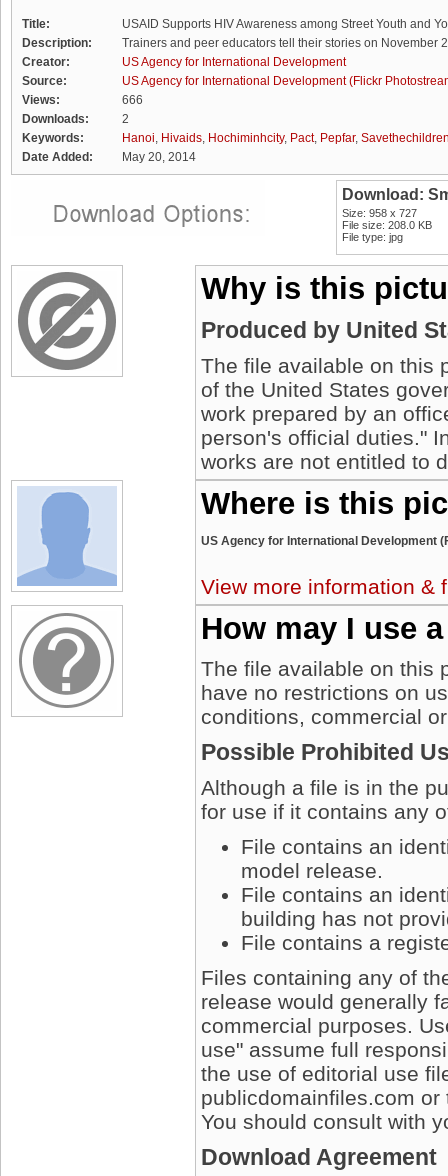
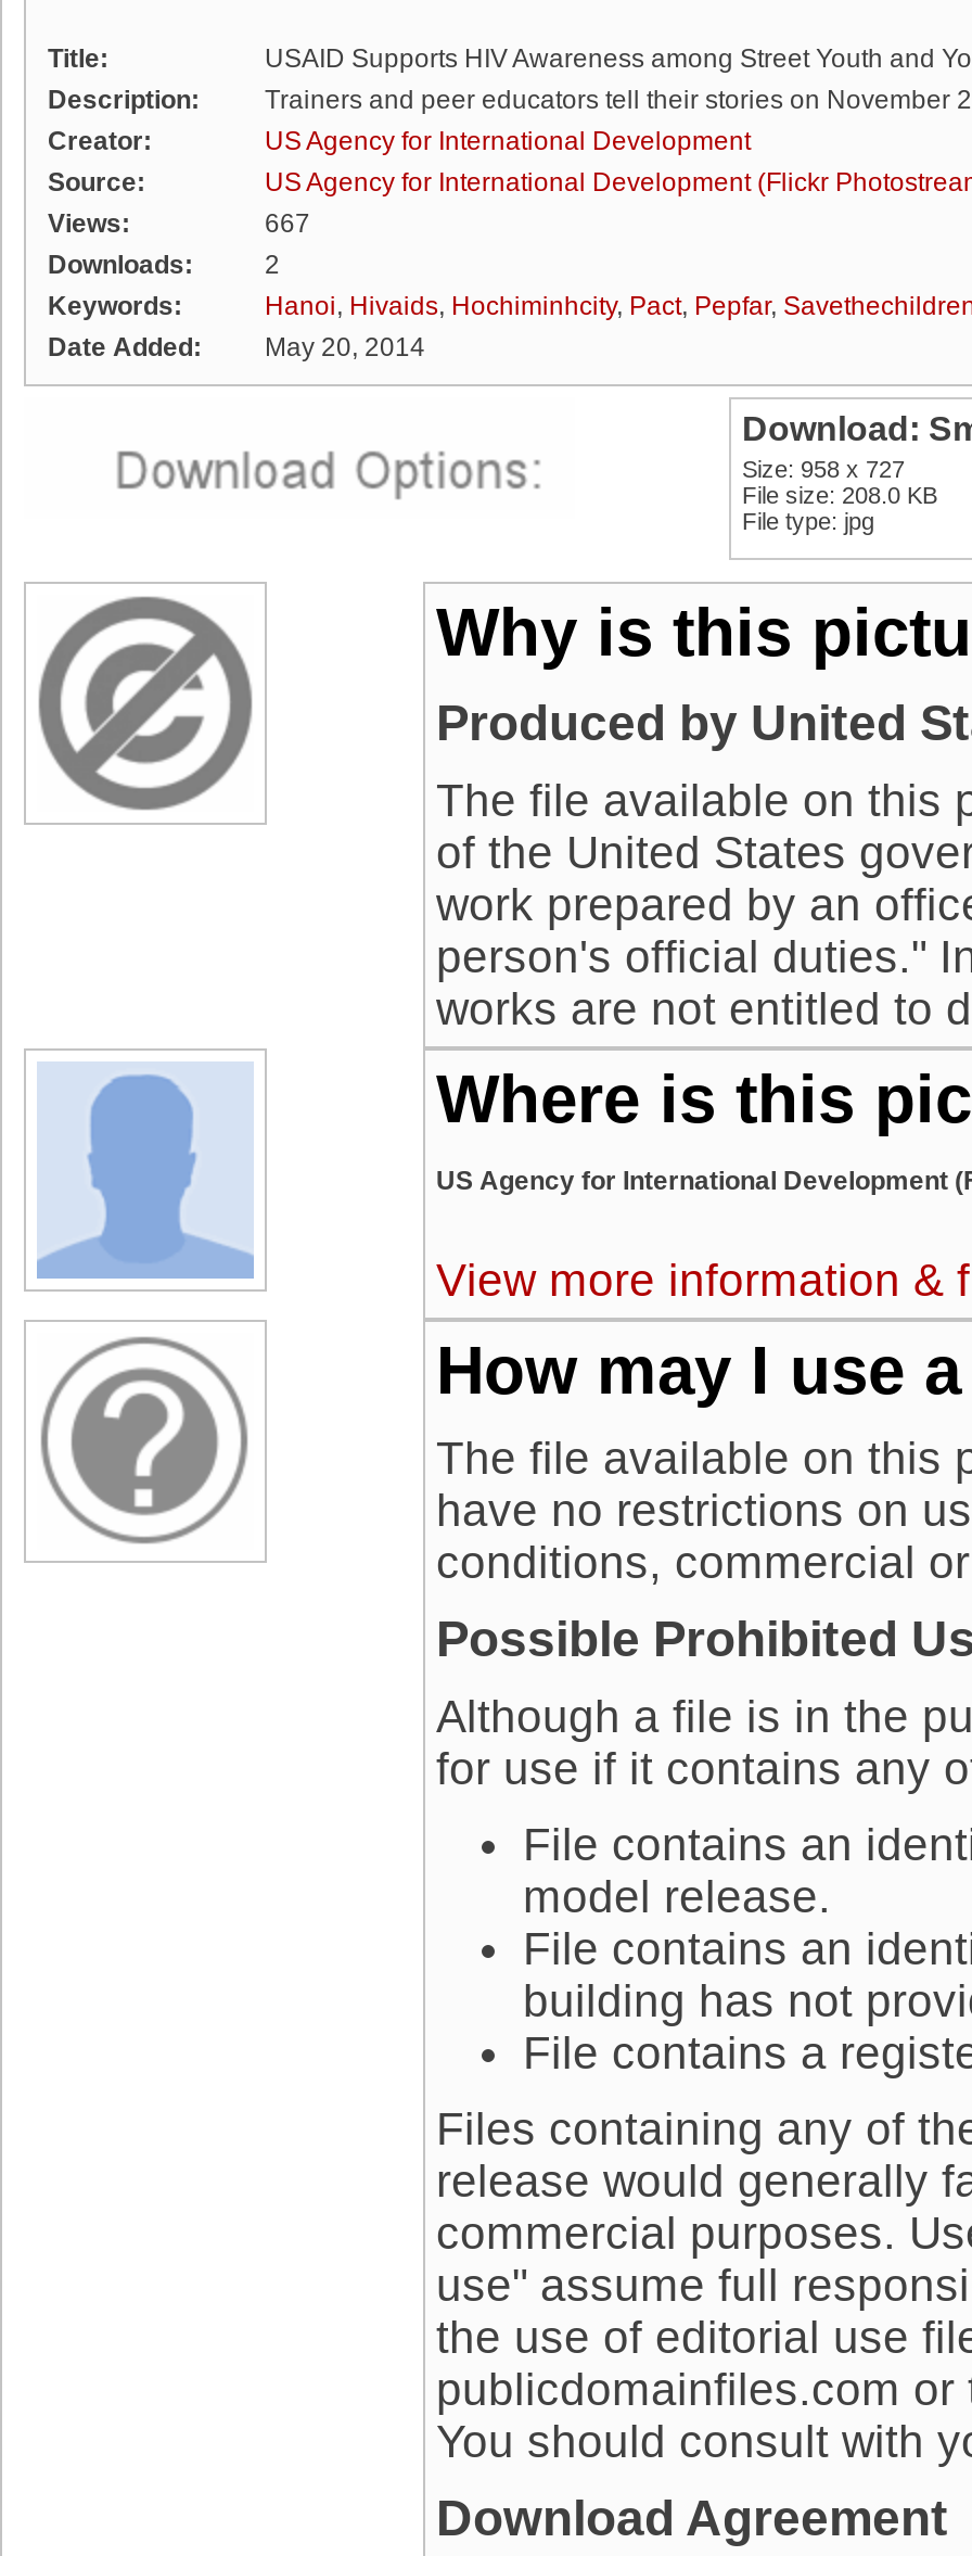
[122,93,143,107] 666 -> [265,208,310,239] 667

